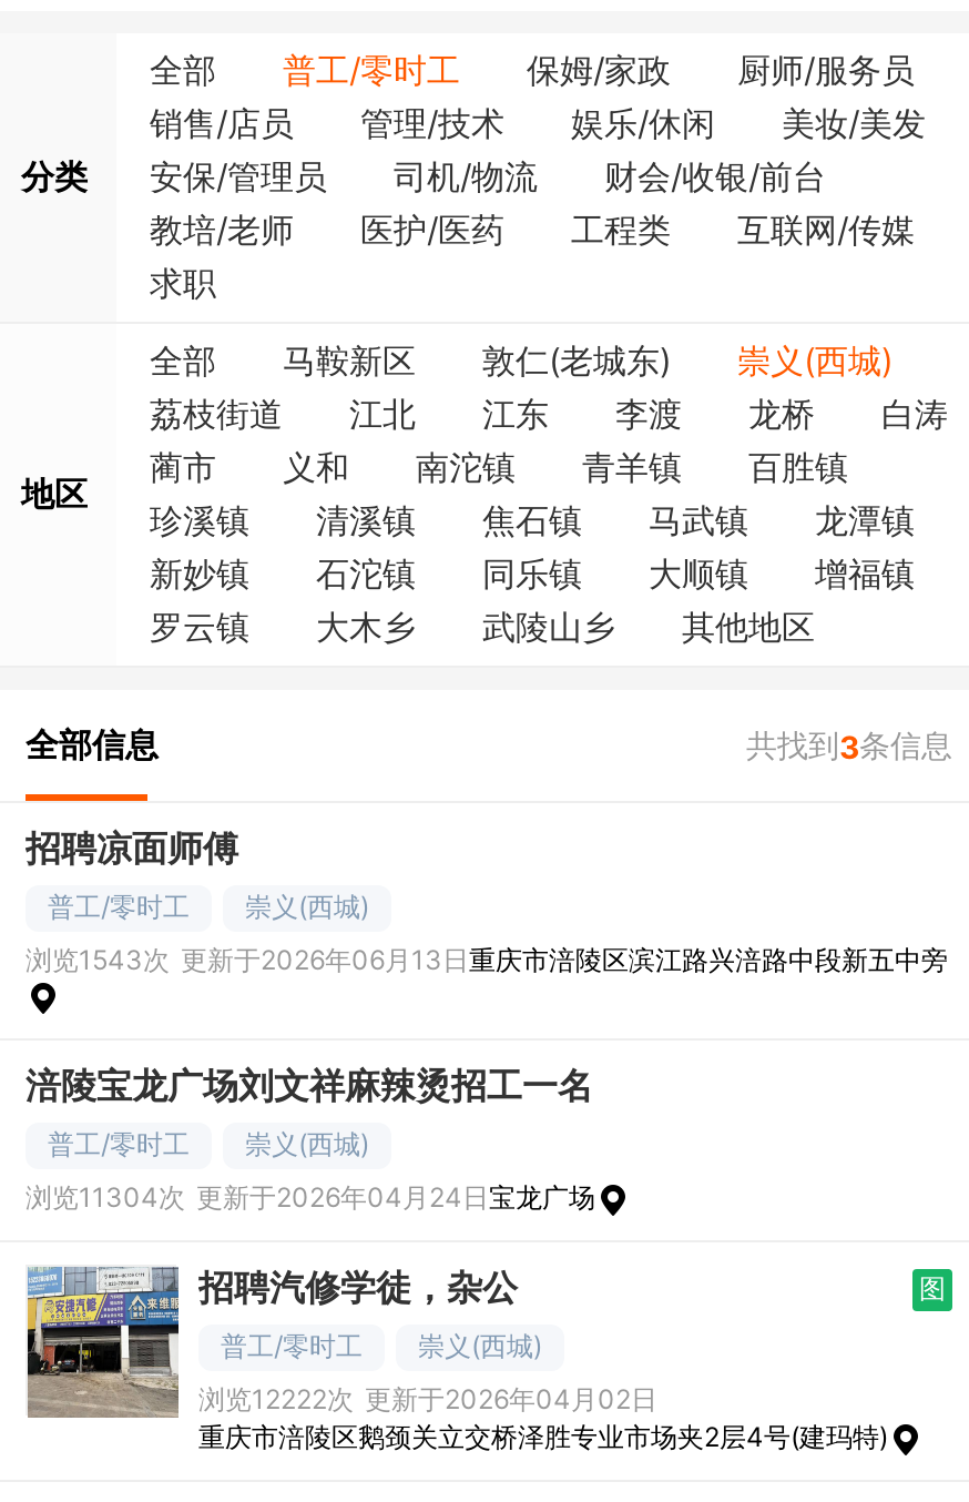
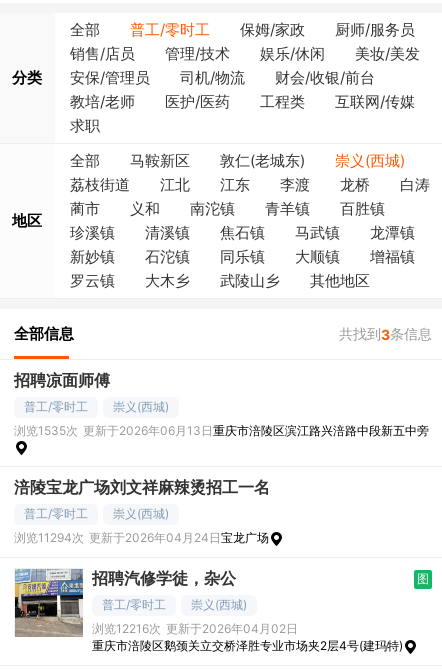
[25,943,948,976] 浏览1543次 更新于2026年06月13日重庆市涪陵区滨江路兴涪路中段新五中旁 -> [14,423,429,438] 浏览1535次 更新于2026年06月13日重庆市涪陵区滨江路兴涪路中段新五中旁
[25,1180,595,1214] 浏览11304次 更新于2026年04月24日宝龙广场 -> [14,530,269,545] 浏览11294次 更新于2026年04月24日宝龙广场
[198,1382,657,1415] 浏览12222次 更新于2026年04月02日 -> [92,621,298,636] 浏览12216次 更新于2026年04月02日

